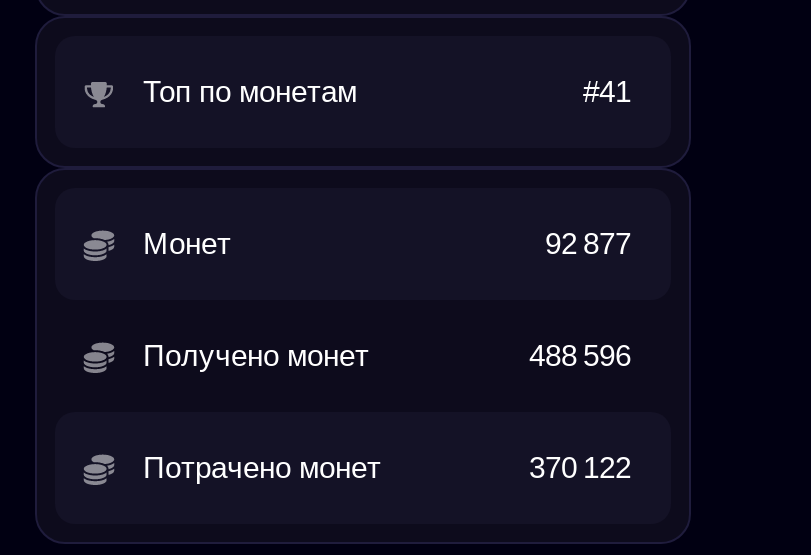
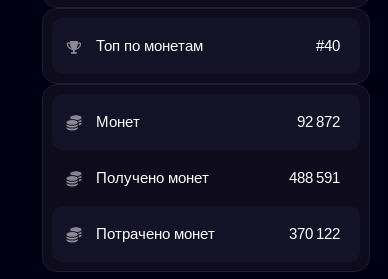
[583,74,631,108] #41 -> [316,37,340,54] #40
[545,226,631,260] 92 877 -> [297,113,340,130] 92 872
[529,338,631,372] 488 596 -> [289,169,340,186] 488 591

